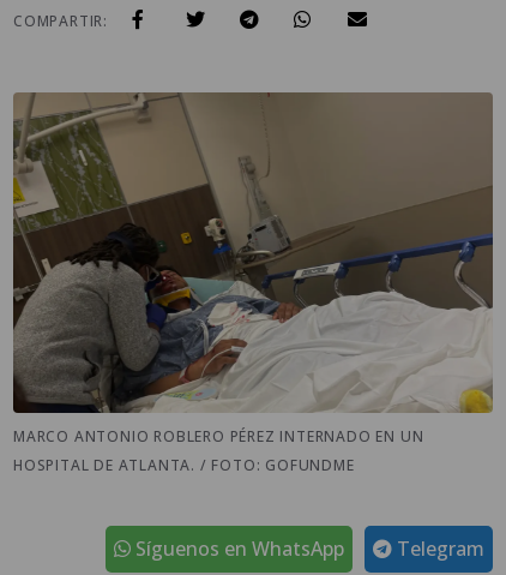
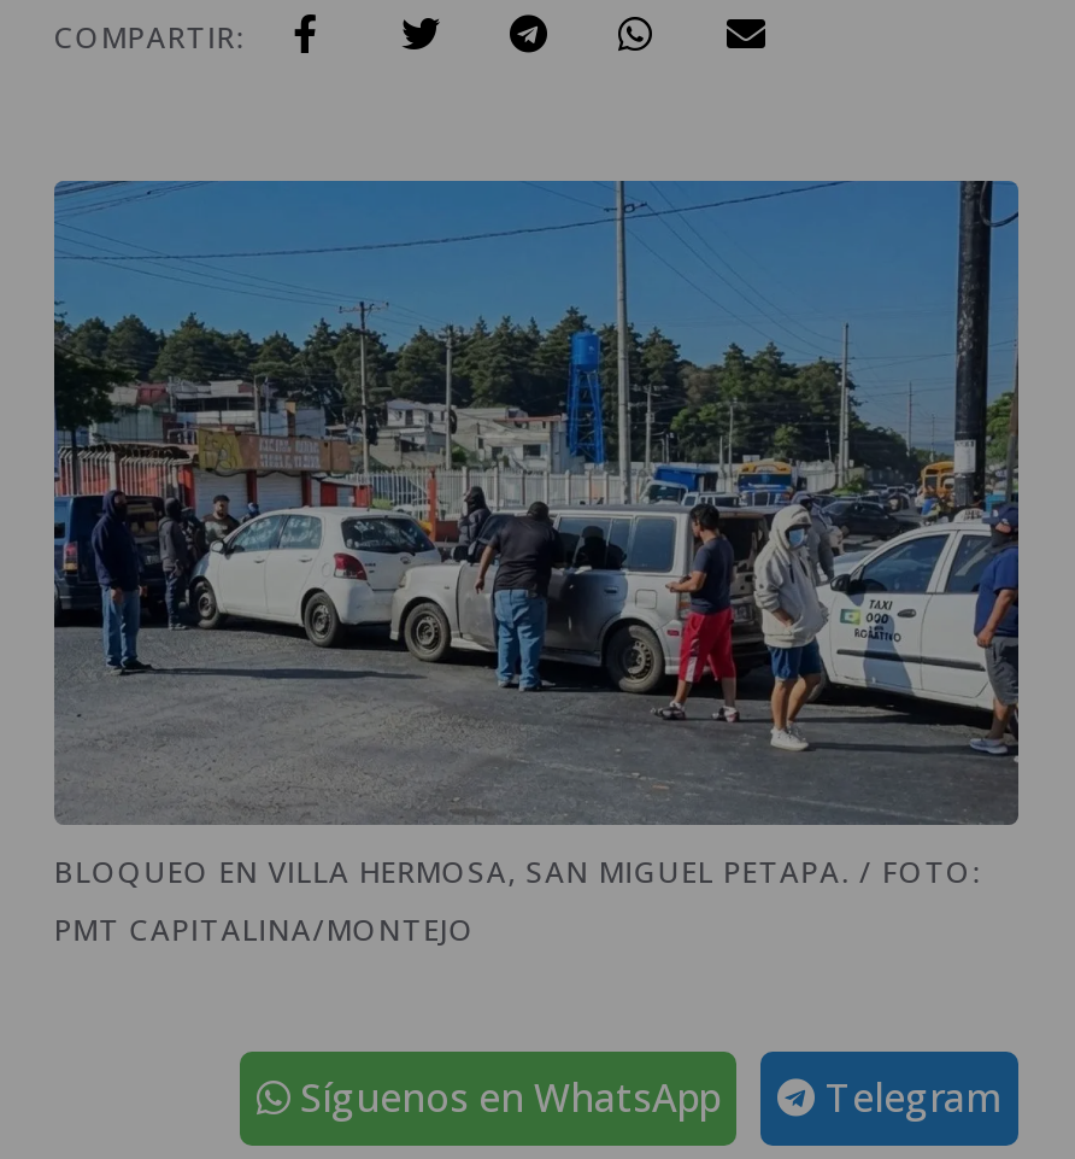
[12,91,494,475] [image] | MARCO ANTONIO ROBLERO PÉREZ INTERNADO EN UN | HOSPITAL DE ATLANTA. / FOTO: GOFUNDME -> [52,178,1021,950] [image] | BLOQUEO EN VILLA HERMOSA, SAN MIGUEL PETAPA. / FOTO: | PMT CAPITALINA/MONTEJO

